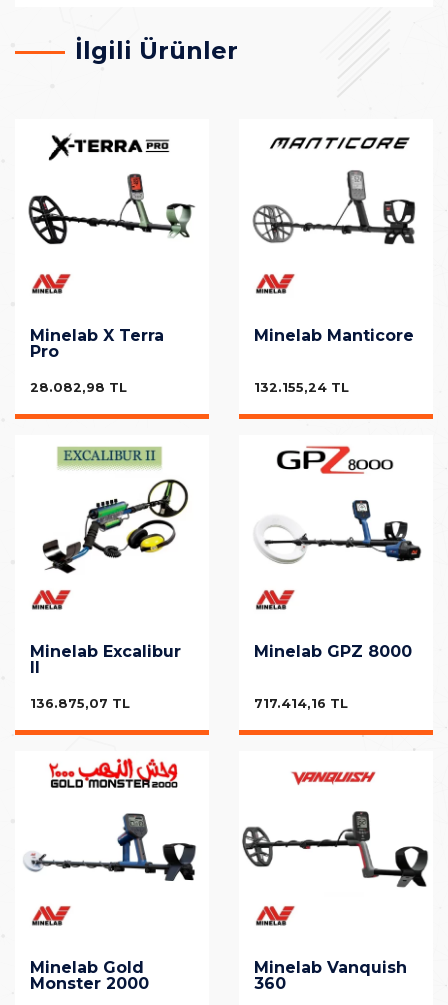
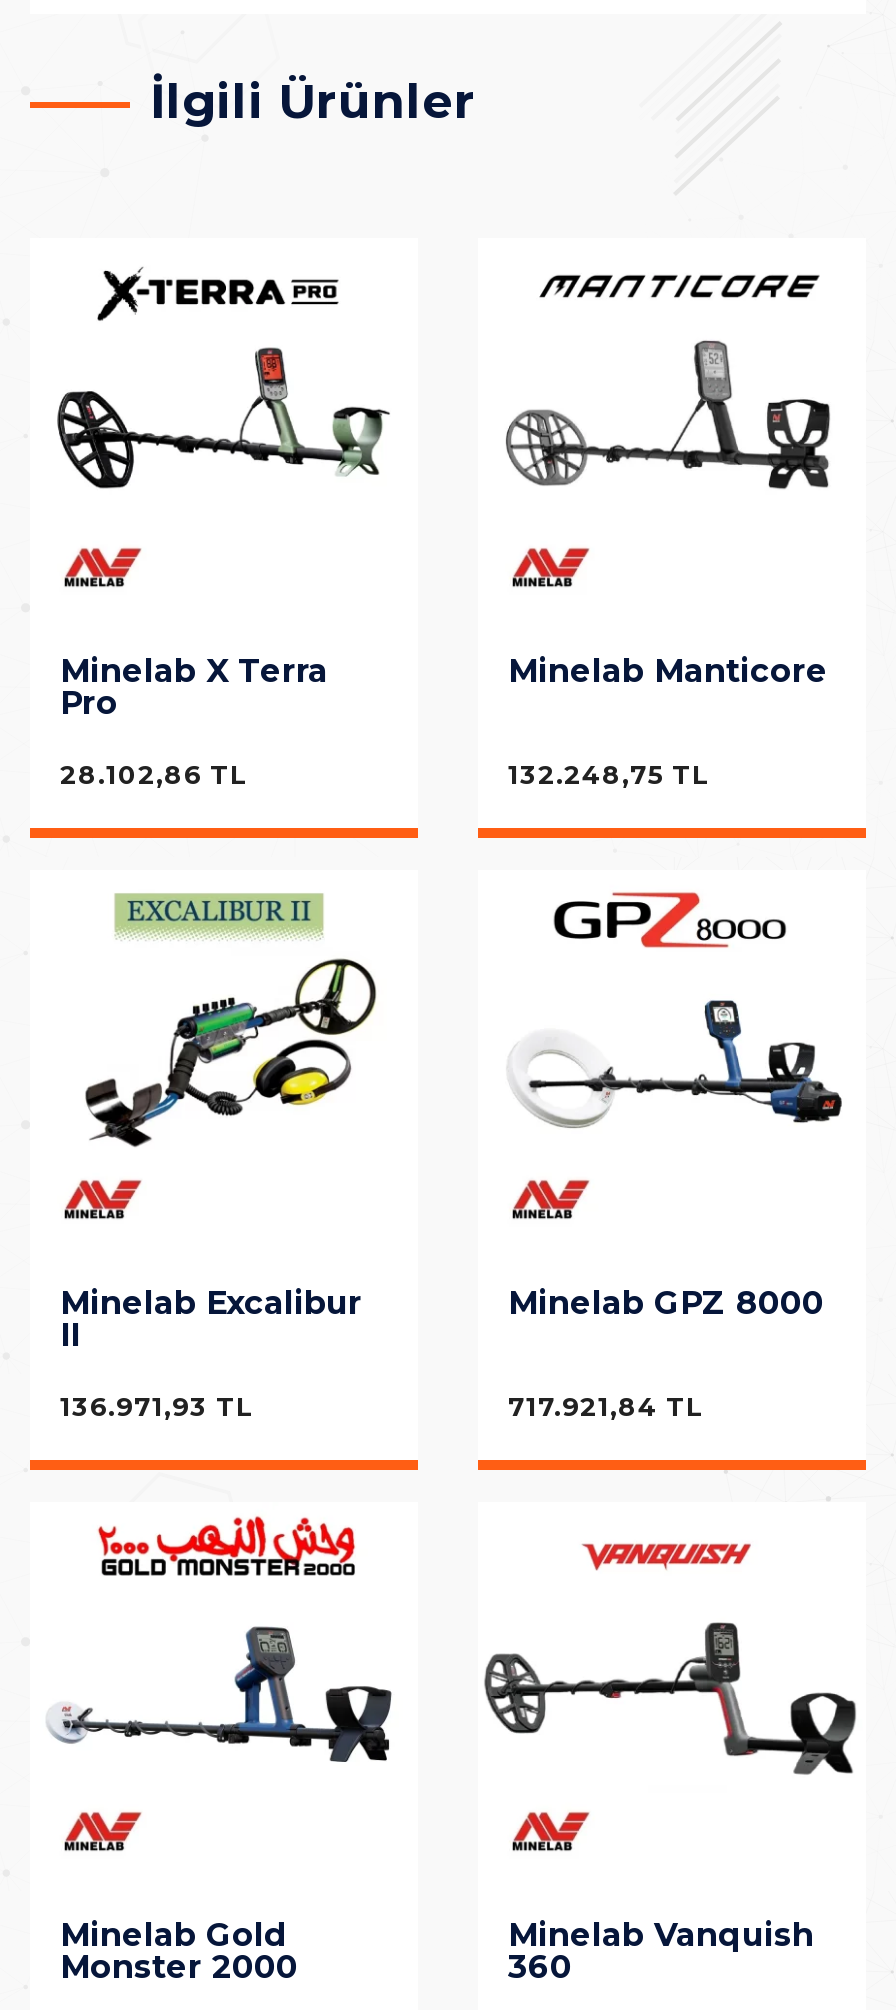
[30,380,127,395] 28.082,98 TL -> [60,760,246,790] 28.102,86 TL
[254,380,349,395] 132.155,24 TL -> [508,760,708,790] 132.248,75 TL
[30,696,130,711] 136.875,07 TL -> [60,1392,252,1422] 136.971,93 TL
[254,696,348,711] 717.414,16 TL -> [508,1392,702,1422] 717.921,84 TL

